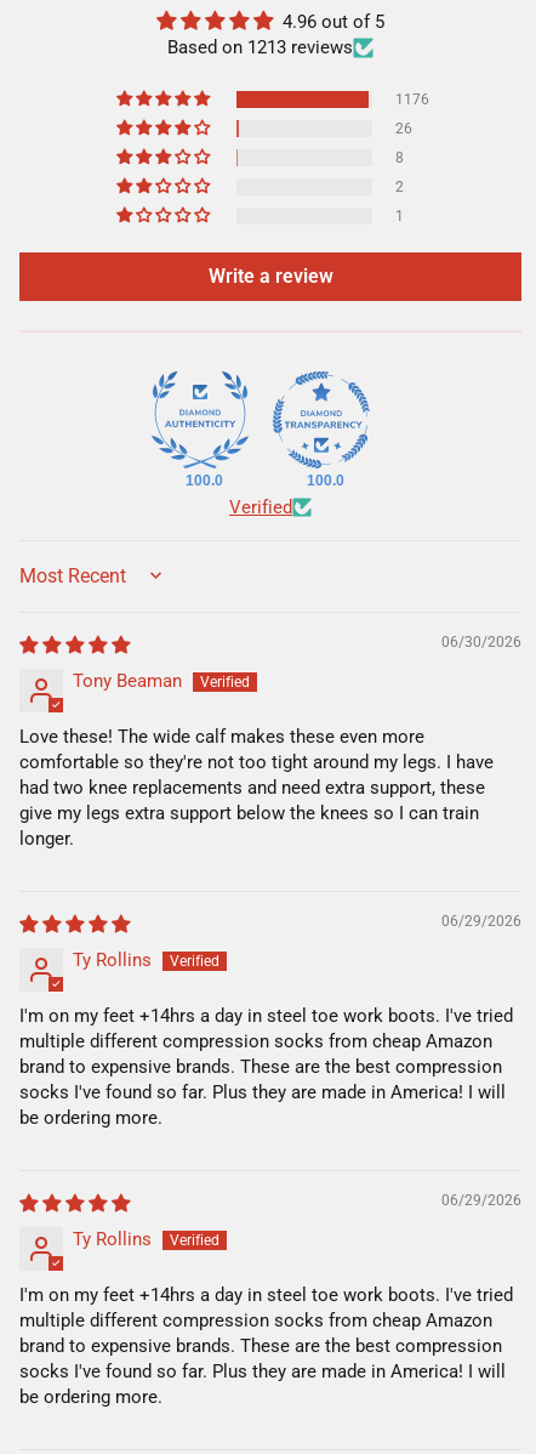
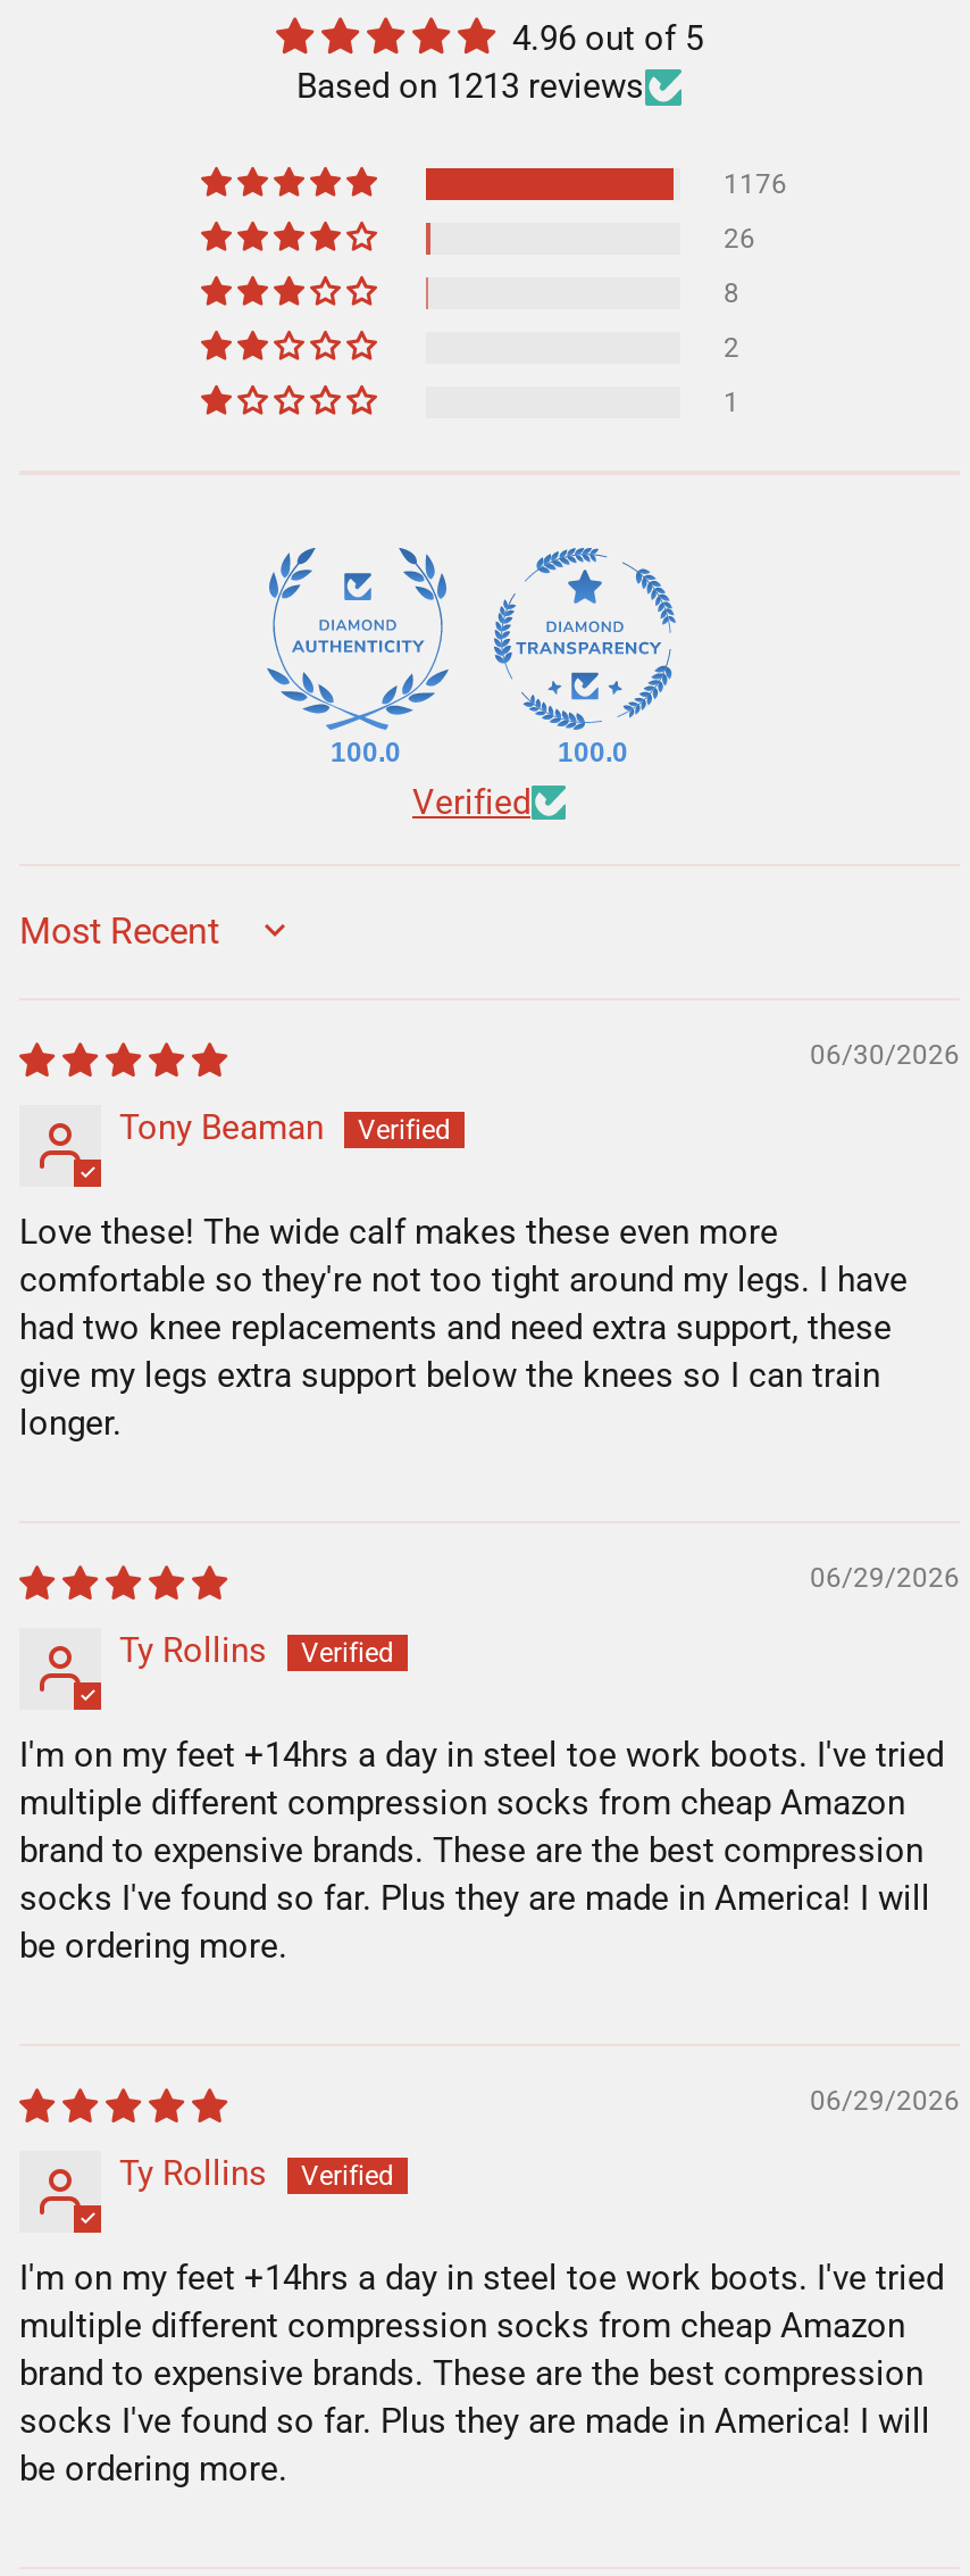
[208,264,333,287] Write a review -> none

